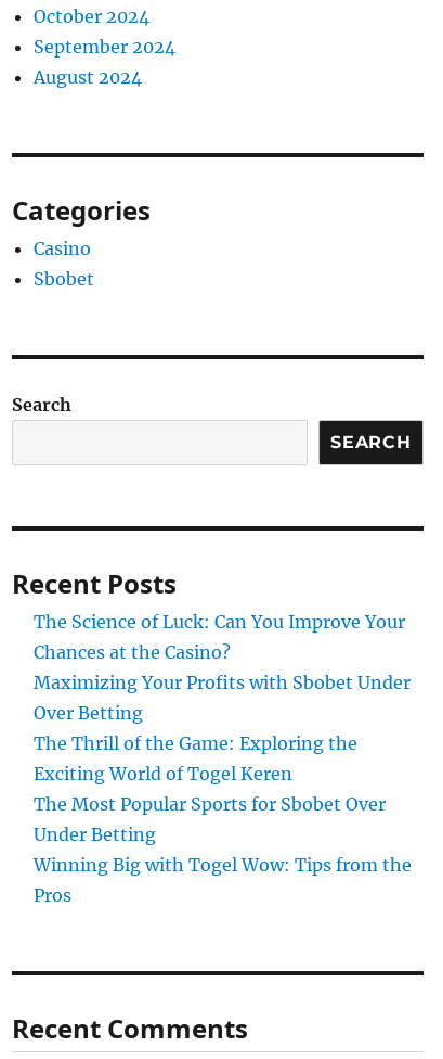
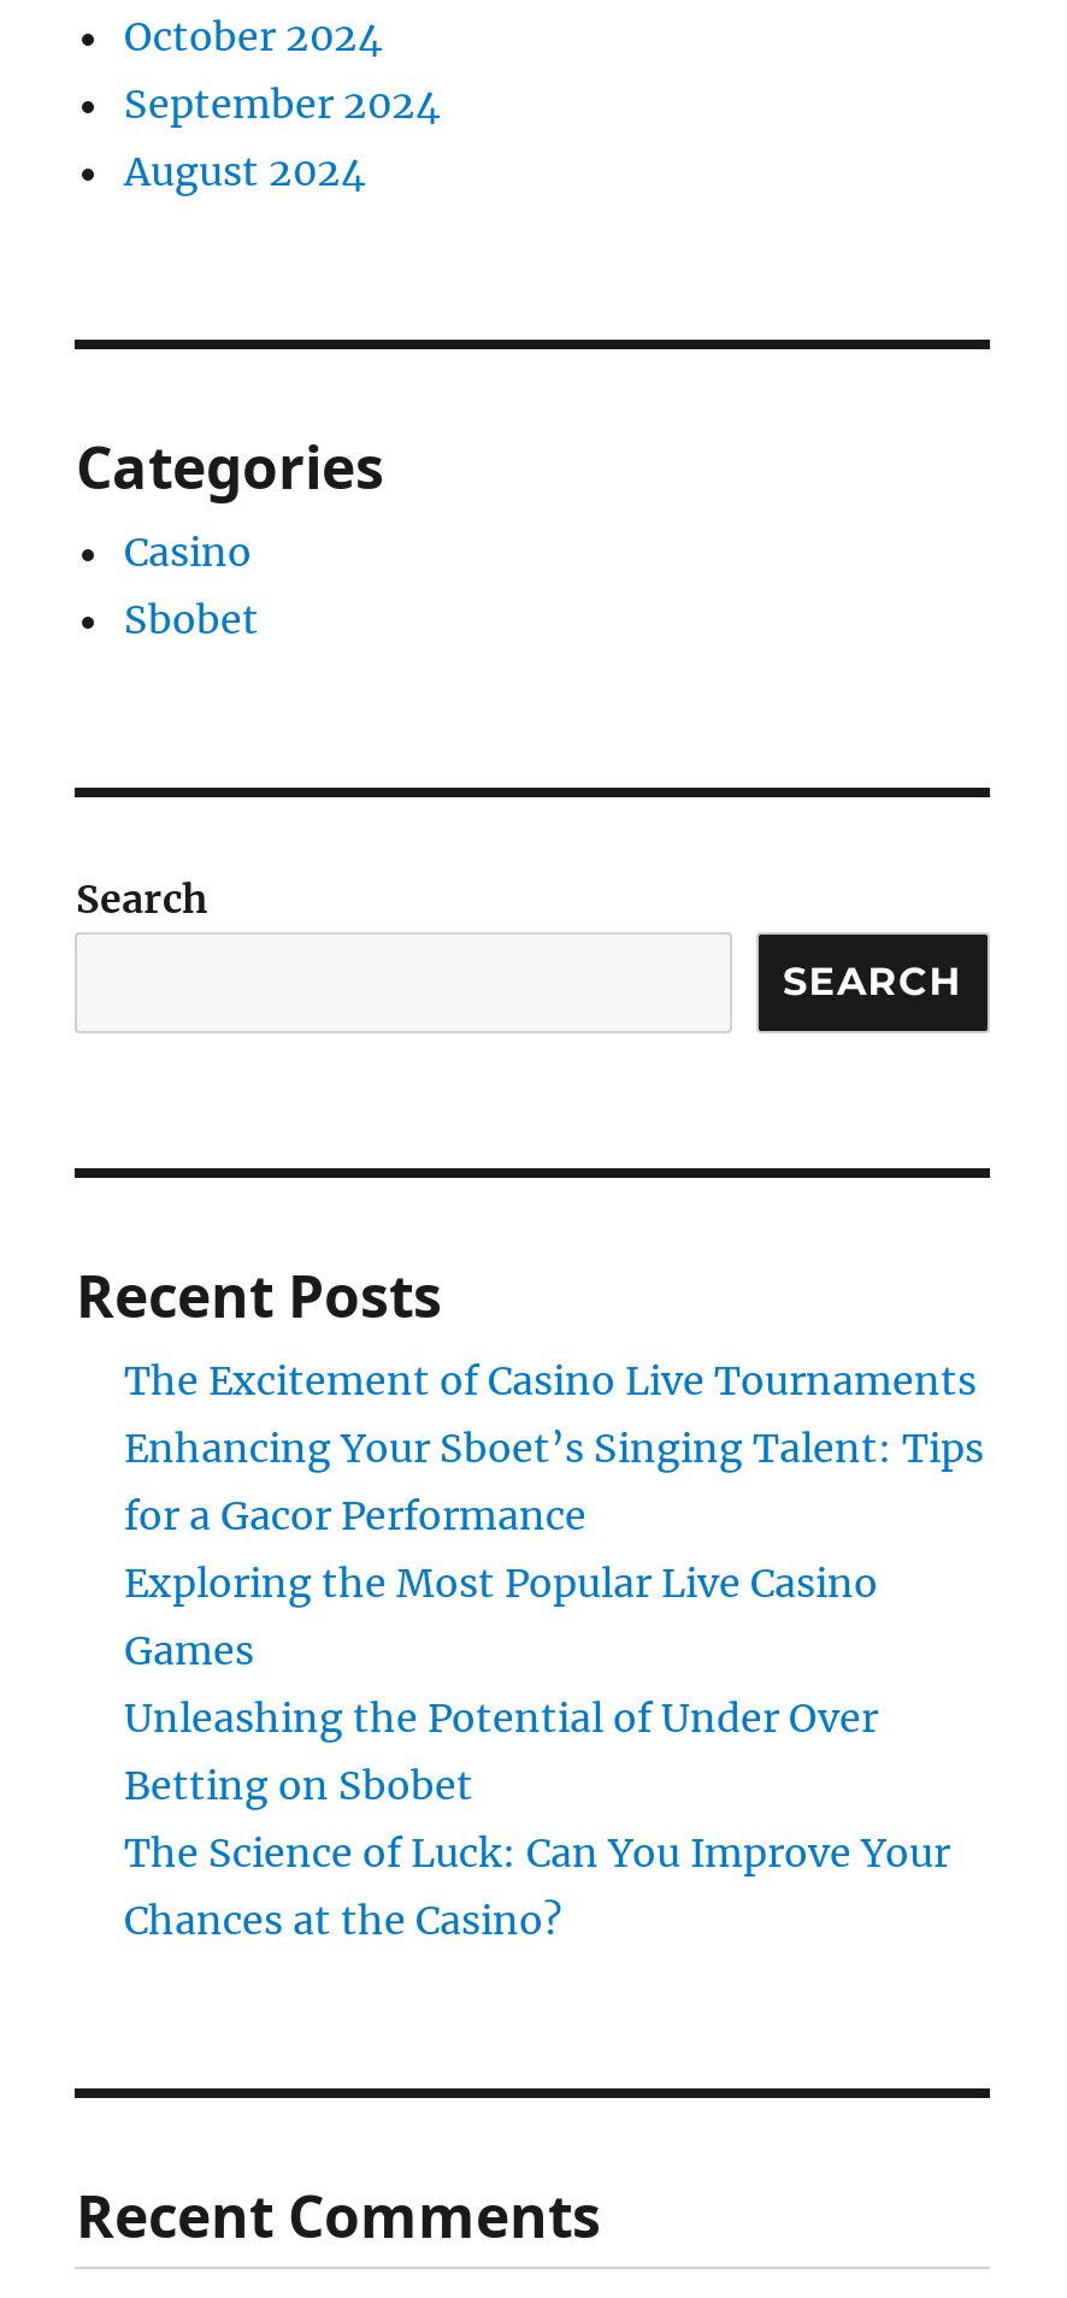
none -> [124,1356,984,1809] The Excitement of Casino Live Tournaments | Enhancing Your Sboet’s Singing Talent: Tips | for a Gacor Performance | Exploring the Most Popular Live Casino | Games | Unleashing the Potential of Under Over | Betting on Sbobet
moved [34,611,406,663] -> [124,1829,950,1944]: The Science of Luck: Can You Improve Your | Chances at the Casino?
[34,672,412,906] Maximizing Your Profits with Sbobet Under | Over Betting | The Thrill of the Game: Exploring the | Exciting World of Togel Keren | The Most Popular Sports for Sbobet Over | Under Betting | Winning Big with Togel Wow: Tips from the | Pros -> none

